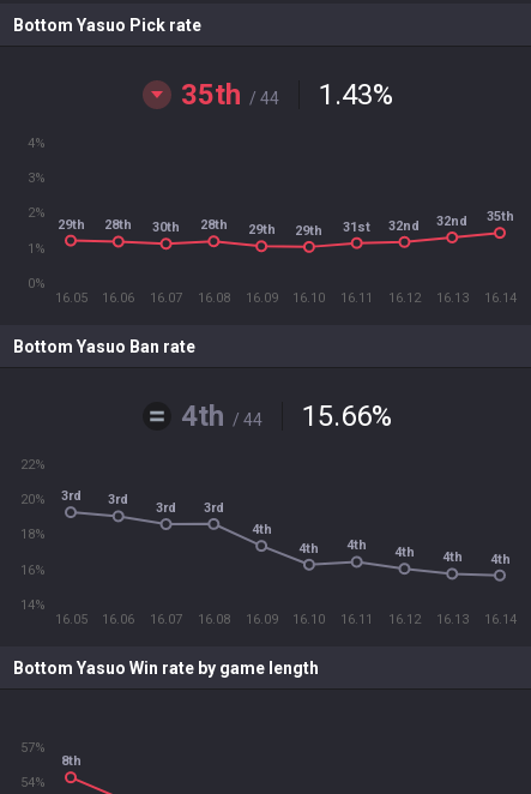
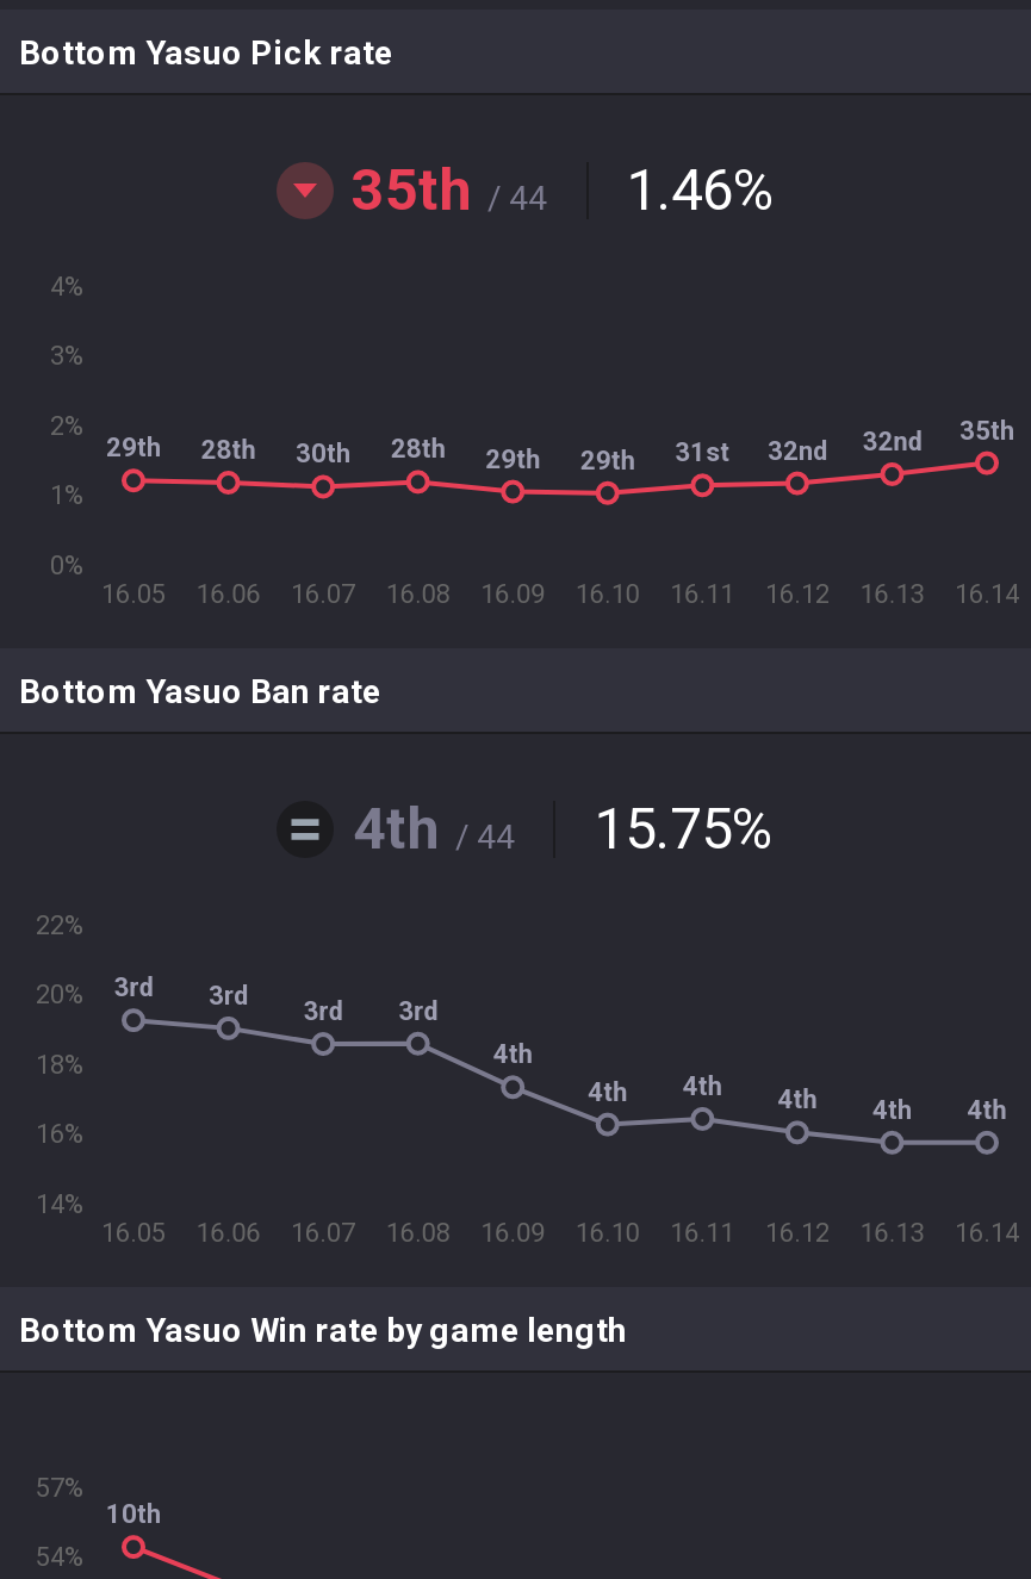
[180,78,393,112] 35th / 44 1.43% -> [352,157,774,224] 35th / 44 1.46%
[181,399,392,433] 4th / 44 15.66% -> [353,796,772,863] 4th / 44 15.75%
[61,753,81,769] 8th -> [106,1499,161,1529] 10th

